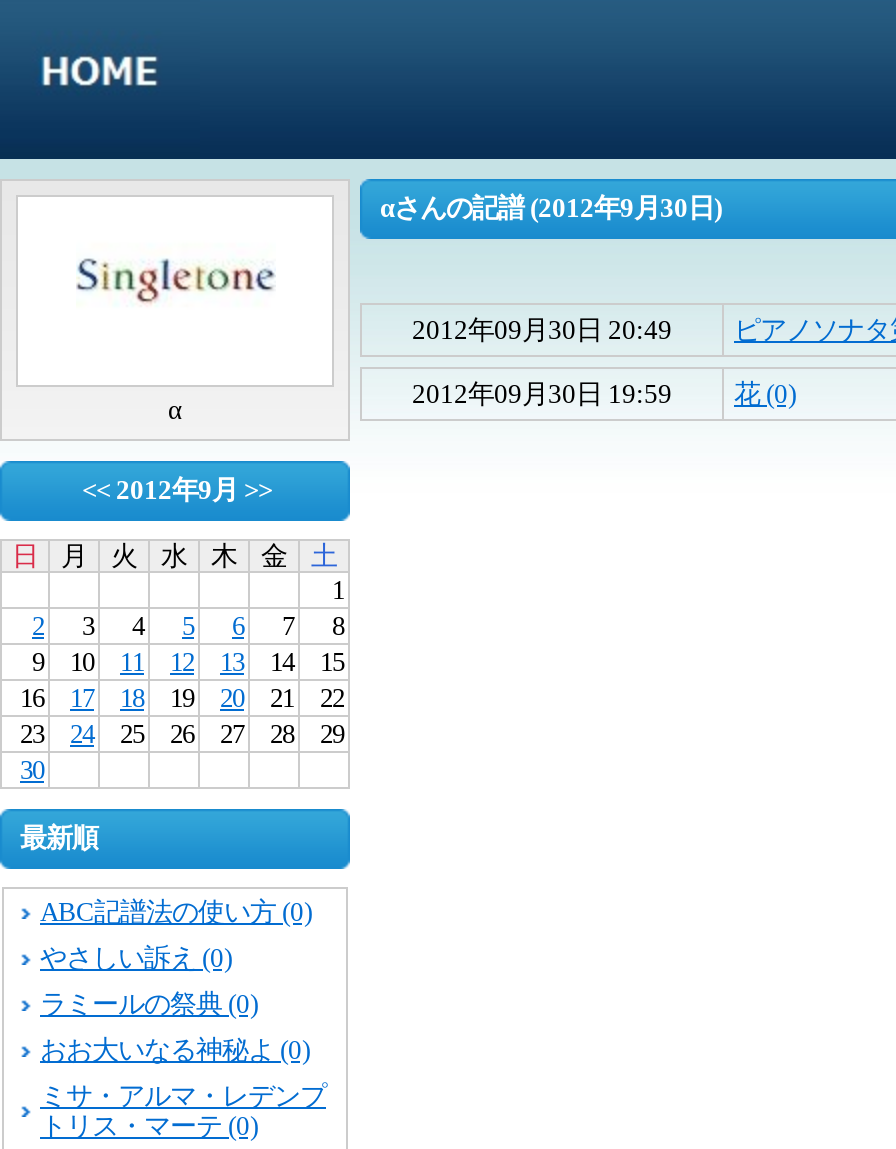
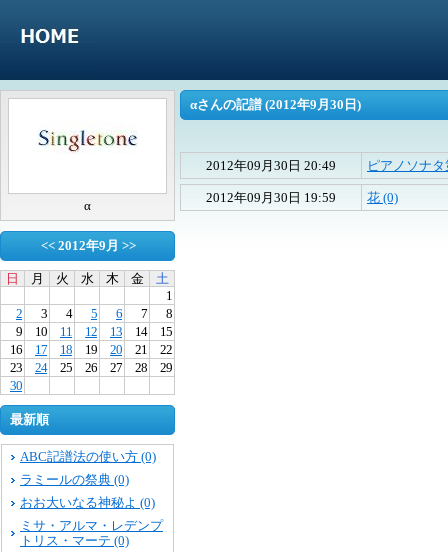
[40,943,232,973] やさしい訴え (0) -> none

